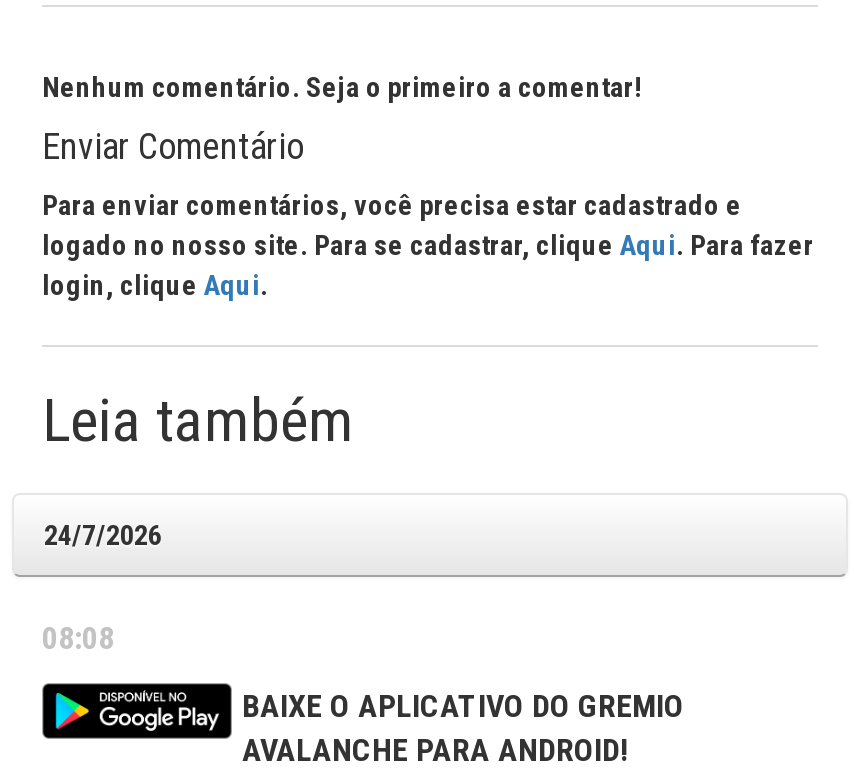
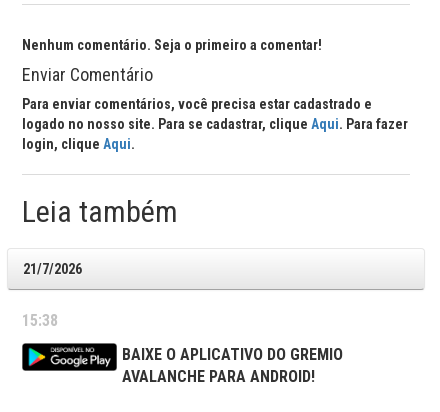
[44,519,162,551] 24/7/2026 -> [23,261,82,277] 21/7/2026
[42,619,114,657] 08:08 -> [22,311,58,330] 15:38

